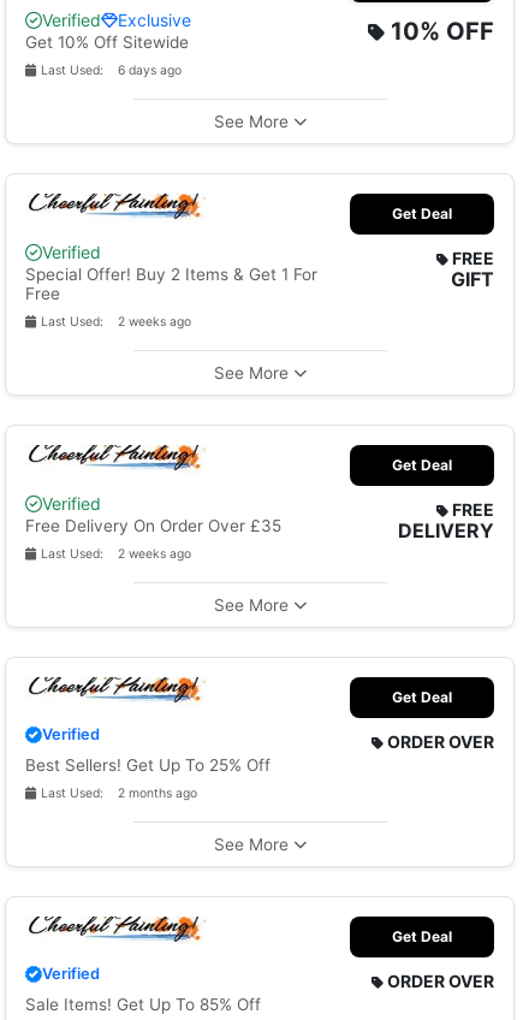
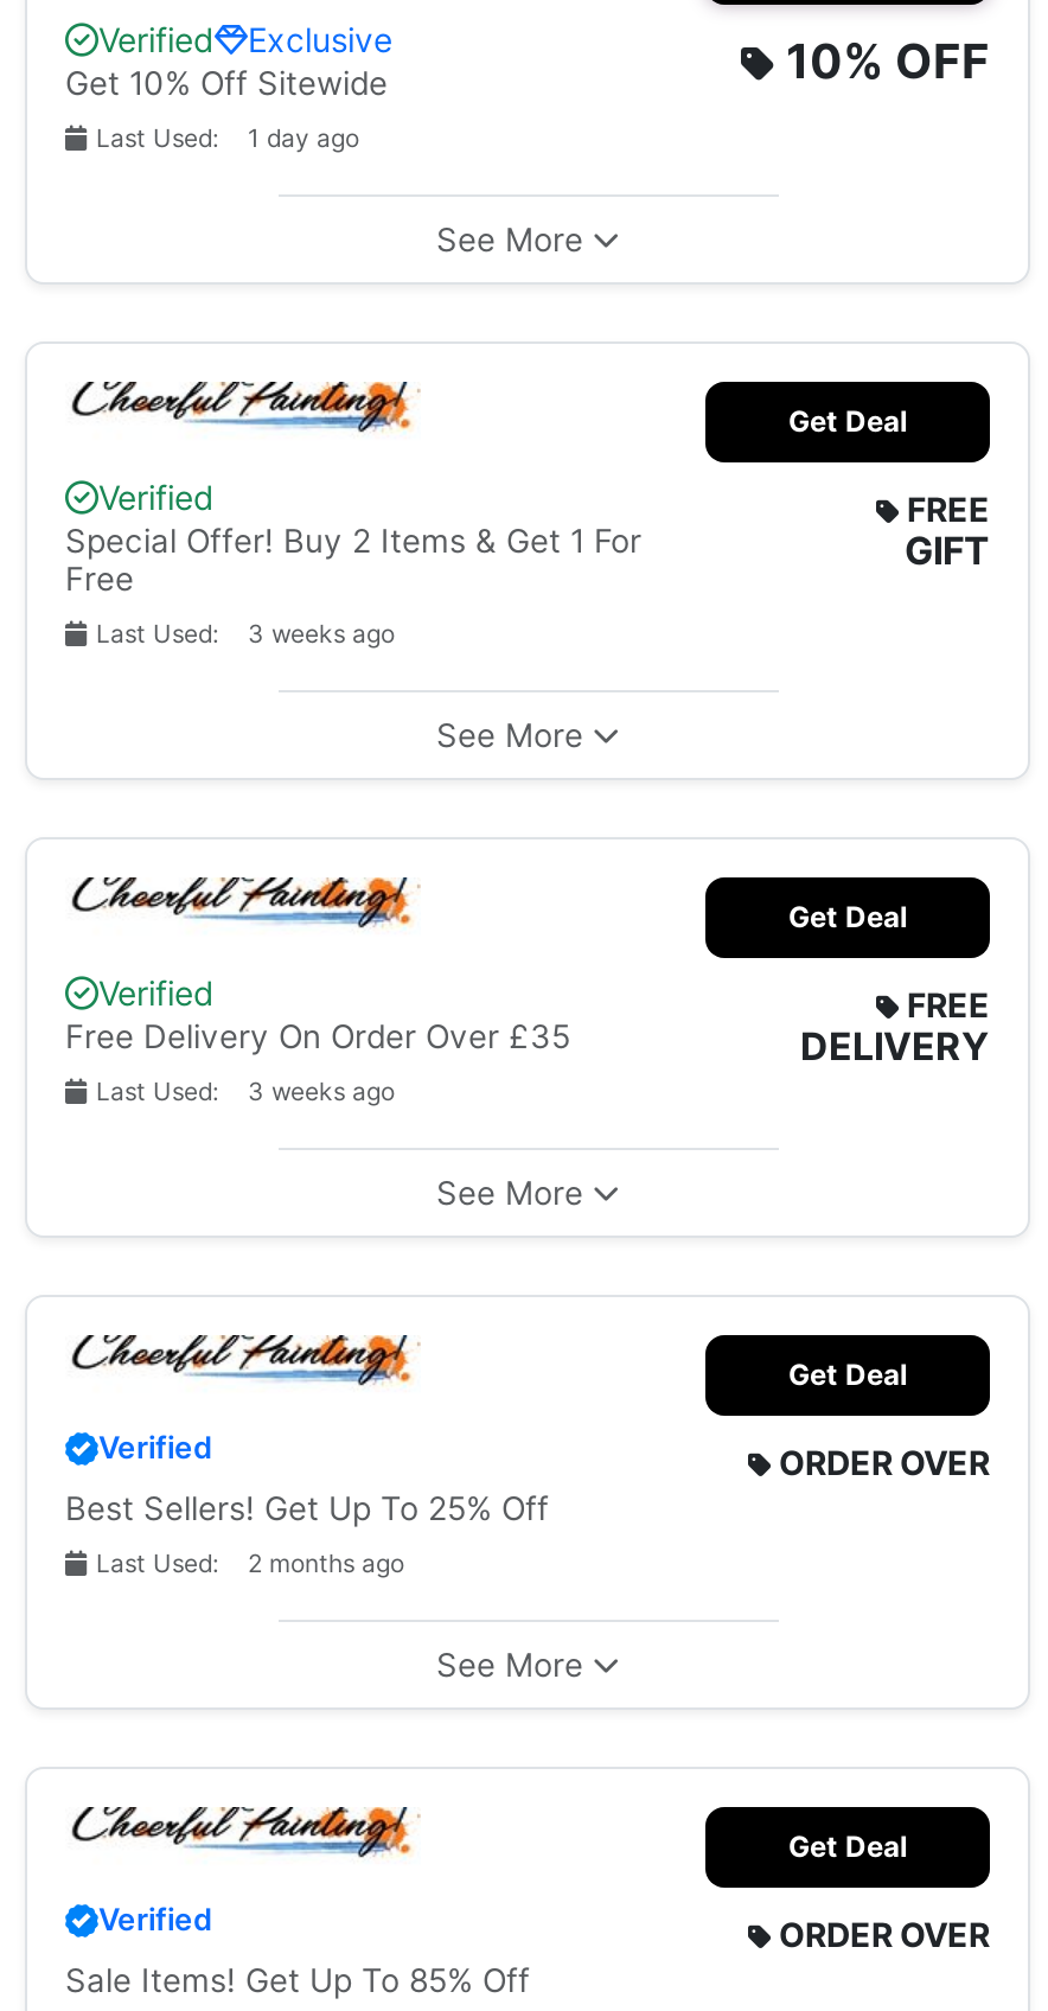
[41,63,182,78] Last Used: 6 days ago -> [96,123,359,154] Last Used: 1 day ago
[41,314,191,330] Last Used: 2 weeks ago -> [96,619,395,650] Last Used: 3 weeks ago
[41,546,191,562] Last Used: 2 weeks ago -> [96,1077,395,1107] Last Used: 3 weeks ago

